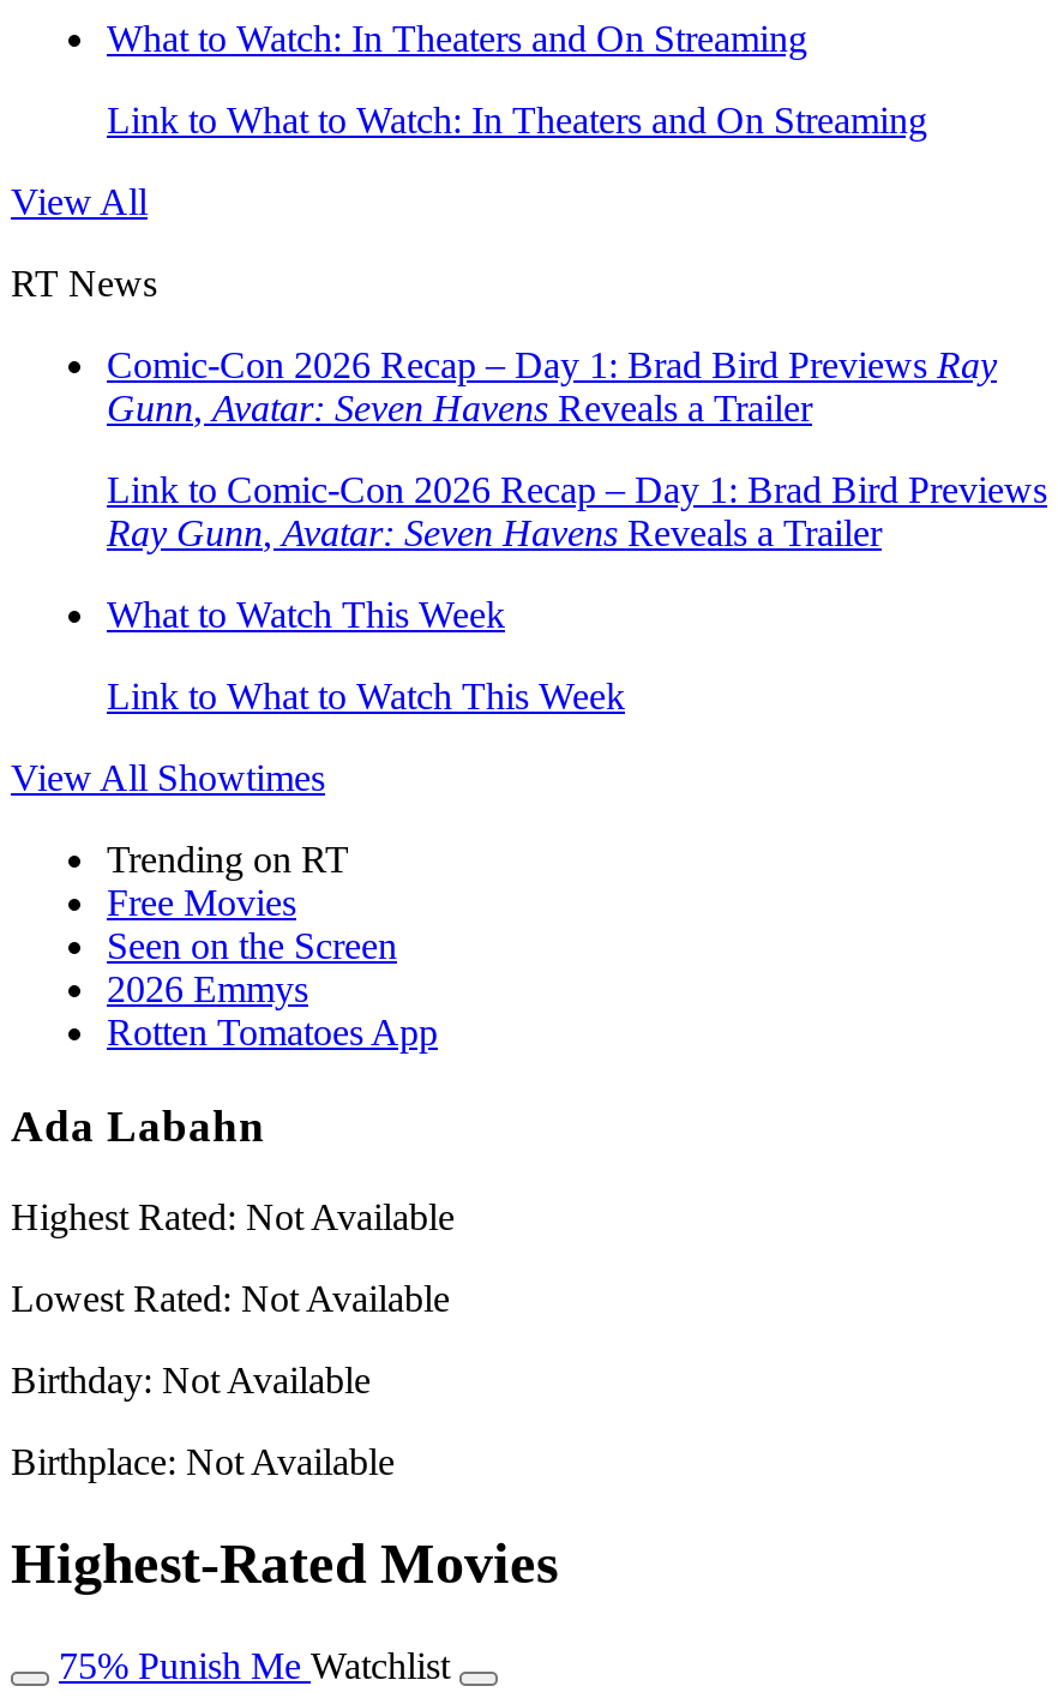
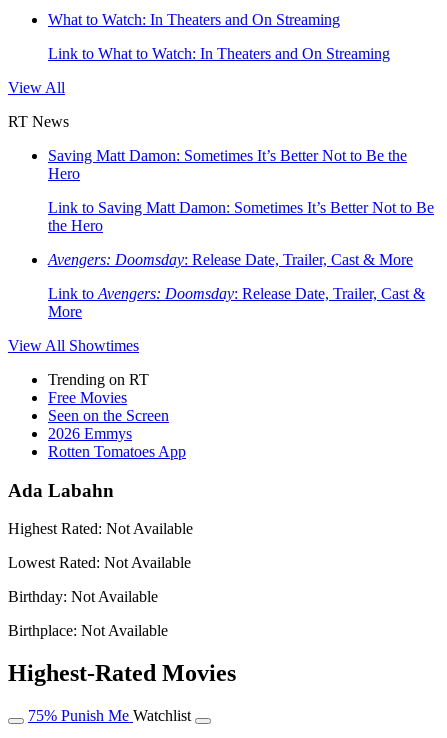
[107,344,997,428] Comic-Con 2026 Recap – Day 1: Brad Bird Previews Ray | Gunn, Avatar: Seven Havens Reveals a Trailer -> [48,147,407,182] Saving Matt Damon: Sometimes It’s Better Not to Be the | Hero
[107,469,1047,553] Link to Comic-Con 2026 Recap – Day 1: Brad Bird Previews | Ray Gunn, Avatar: Seven Havens Reveals a Trailer -> [48,199,434,234] Link to Saving Matt Damon: Sometimes It’s Better Not to Be | the Hero
[107,594,505,635] What to Watch This Week -> [48,251,413,268] Avengers: Doomsday: Release Date, Trailer, Cast & More
[107,676,625,716] Link to What to Watch This Week -> [48,285,425,320] Link to Avengers: Doomsday: Release Date, Trailer, Cast & | More

